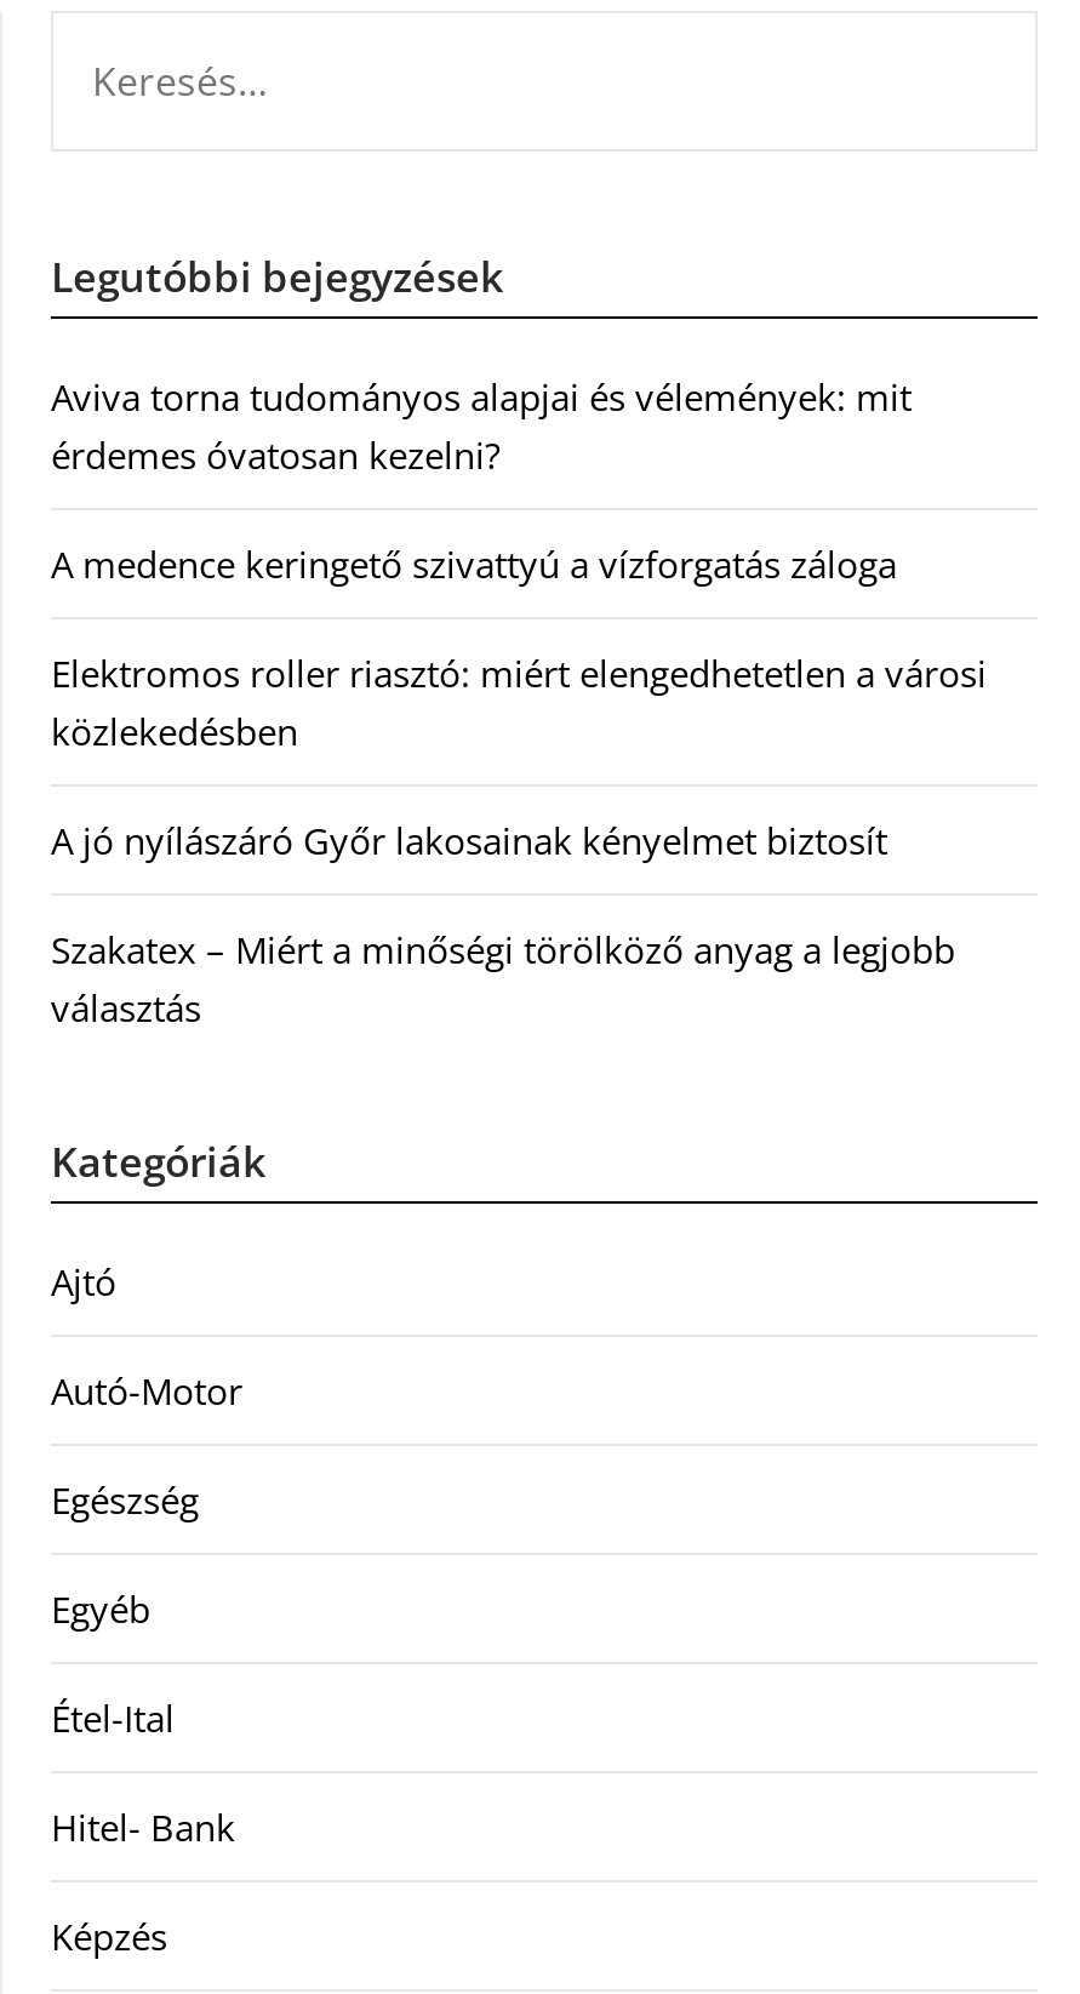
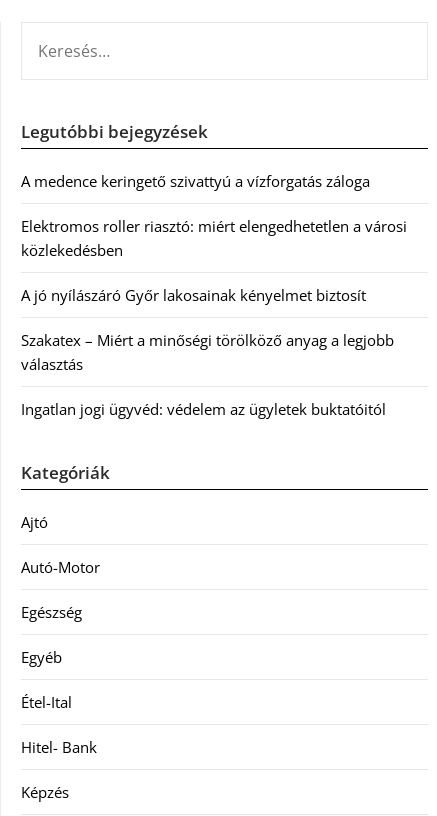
[51,371,912,478] Aviva torna tudományos alapjai és vélemények: mit | érdemes óvatosan kezelni? -> none
moved [51,538,987,1031] -> [21,171,407,374]: A medence keringető szivattyú a vízforgatás záloga | Elektromos roller riasztó: miért elengedhetetlen a városi | közlekedésben | A jó nyílászáró Győr lakosainak kényelmet biztosít | Szakatex – Miért a minőségi törölköző anyag a legjobb | választás
none -> [21,399,386,419] Ingatlan jogi ügyvéd: védelem az ügyletek buktatóitól

